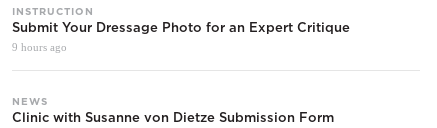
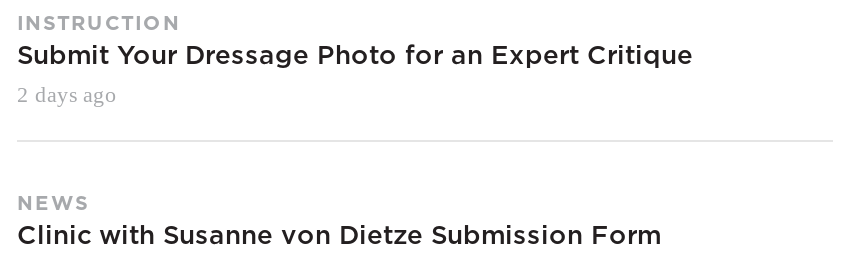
[12,41,67,53] 9 hours ago -> [17,82,117,106] 2 days ago

